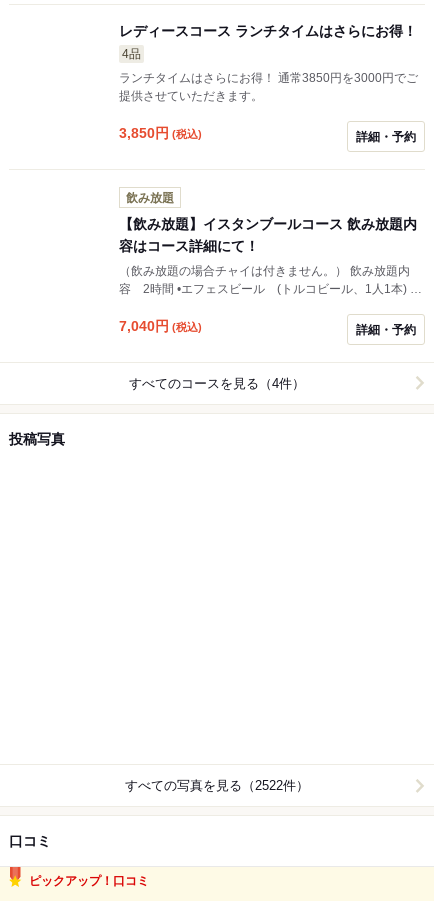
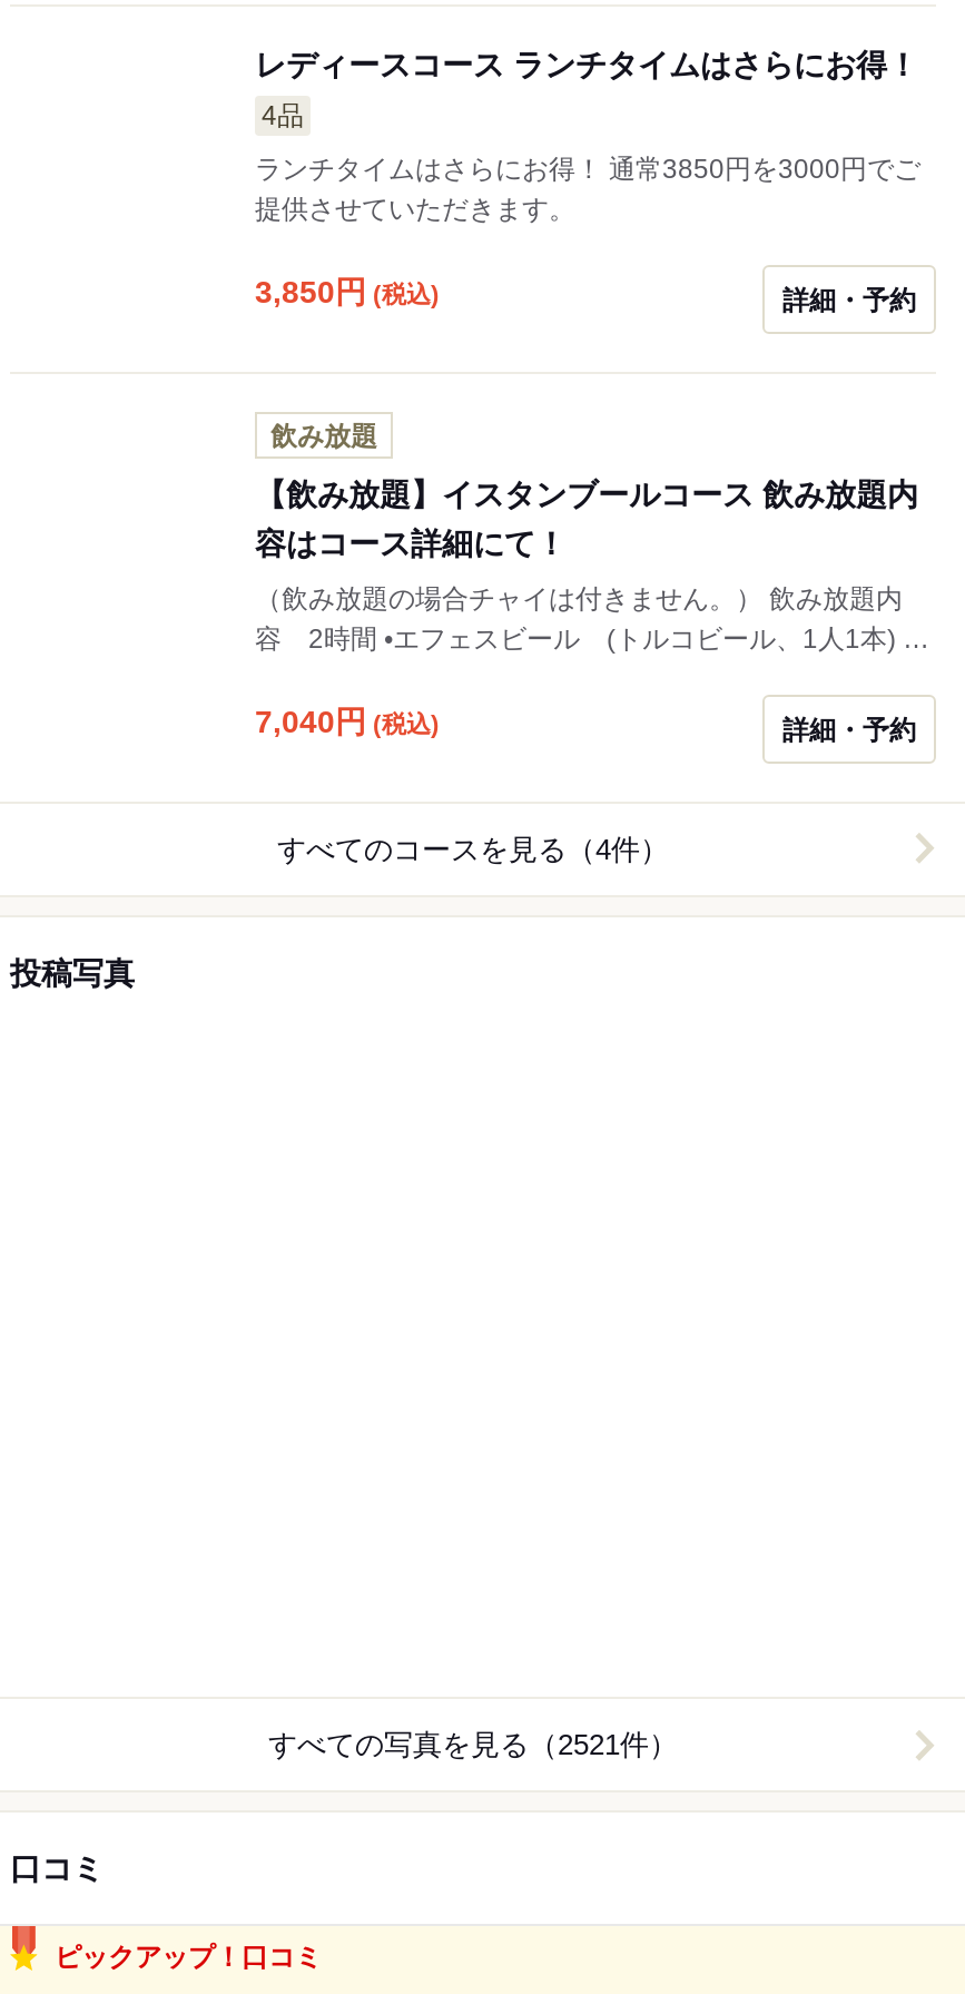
[125,778,309,793] すべての写真を見る（2522件） -> [268,1728,678,1762] すべての写真を見る（2521件）

